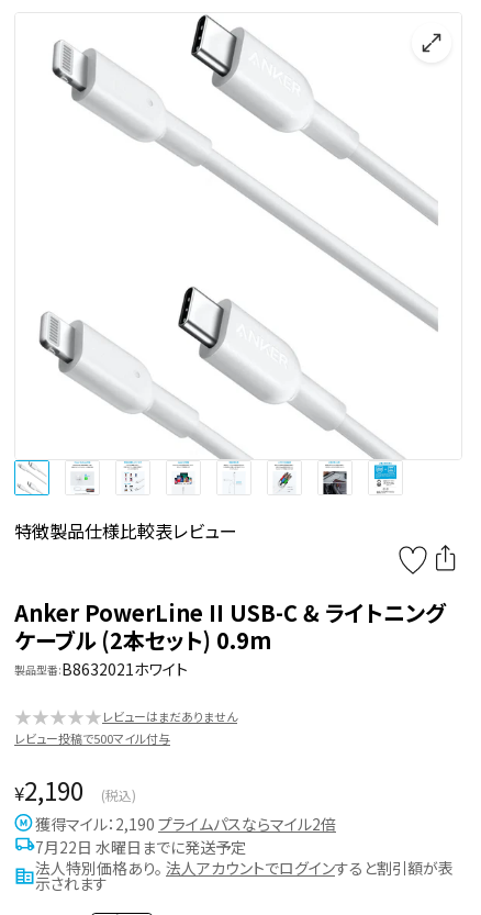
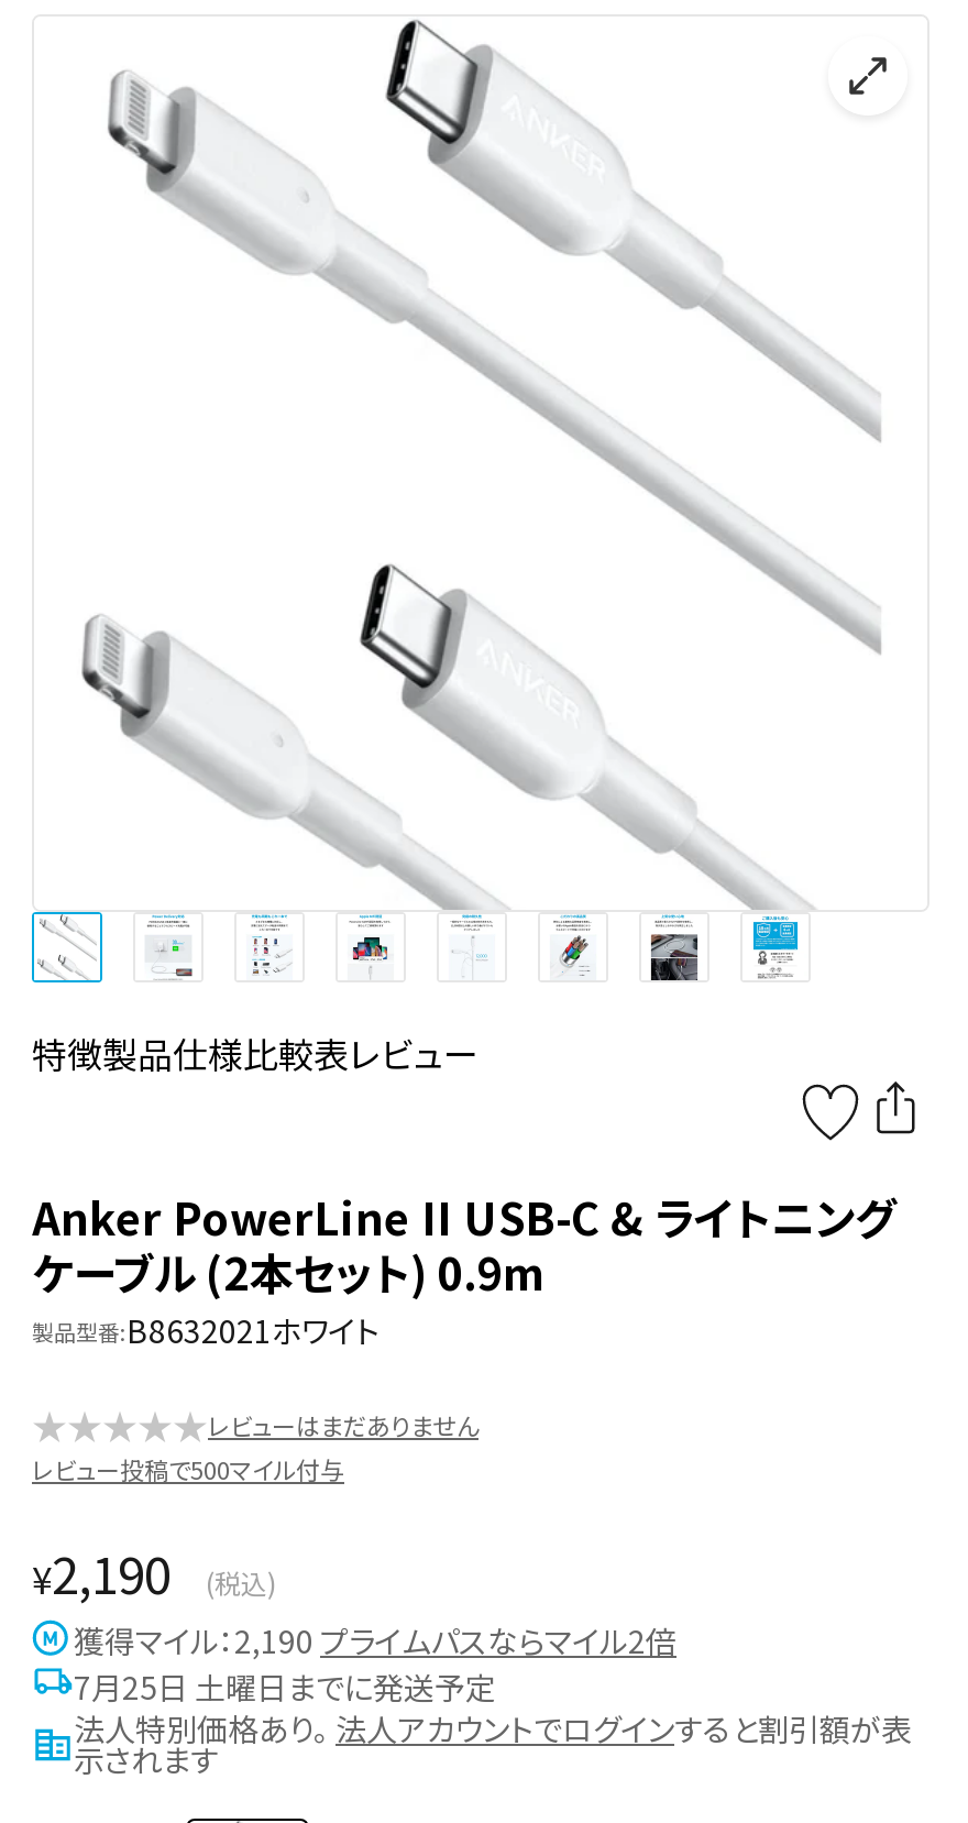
[35,836,246,858] 7月22日 水曜日までに発送予定 -> [74,1665,496,1709] 7月25日 土曜日までに発送予定

